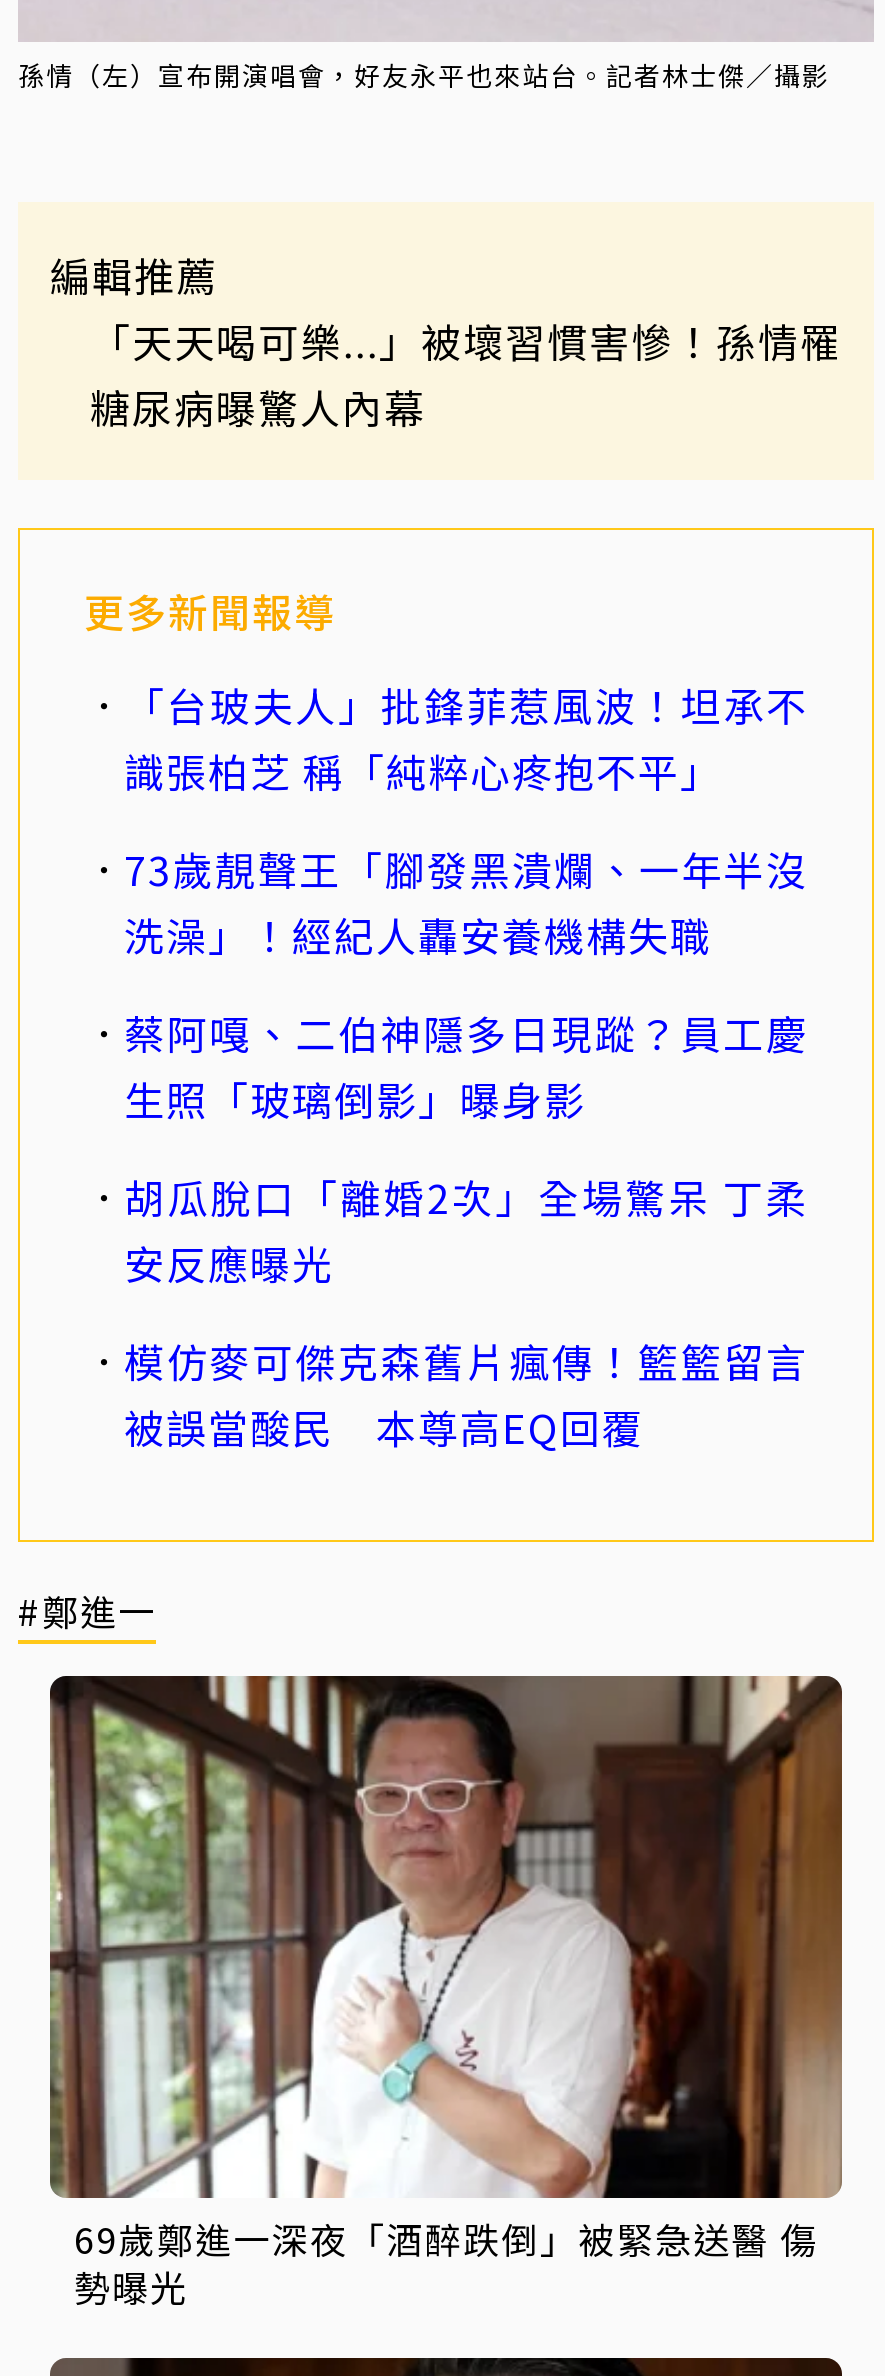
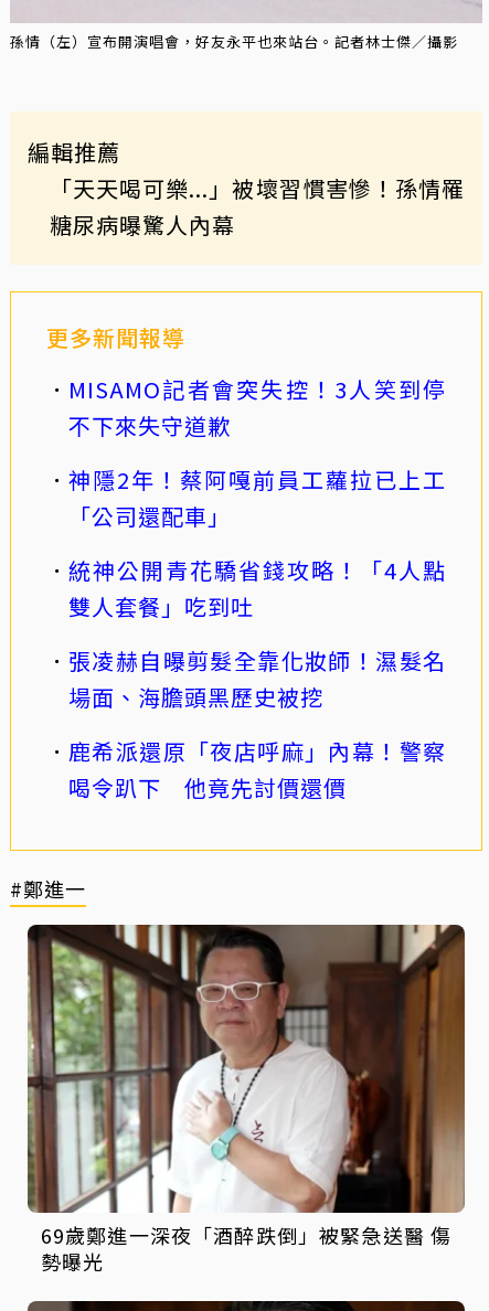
[124,676,808,800] 「台玻夫人」批鋒菲惹風波！坦承不 | 識張柏芝 稱「純粹心疼抱不平」 -> [68,373,446,441] MISAMO記者會突失控！3人笑到停 | 不下來失守道歉
[124,840,808,964] 73歲靚聲王「腳發黑潰爛、一年半沒 | 洗澡」！經紀人轟安養機構失職 -> [68,463,446,532] 神隱2年！蔡阿嘎前員工蘿拉已上工 | 「公司還配車」
[124,1004,808,1128] 蔡阿嘎、二伯神隱多日現蹤？員工慶 | 生照「玻璃倒影」曝身影 -> [68,554,446,622] 統神公開青花驕省錢攻略！「4人點 | 雙人套餐」吃到吐
[124,1168,808,1292] 胡瓜脫口「離婚2次」全場驚呆 丁柔 | 安反應曝光 -> [68,644,446,713] 張凌赫自曝剪髮全靠化妝師！濕髮名 | 場面、海膽頭黑歷史被挖
[124,1332,808,1456] 模仿麥可傑克森舊片瘋傳！籃籃留言 | 被誤當酸民 本尊高EQ回覆 -> [68,735,446,803] 鹿希派還原「夜店呼麻」內幕！警察 | 喝令趴下 他竟先討價還價

